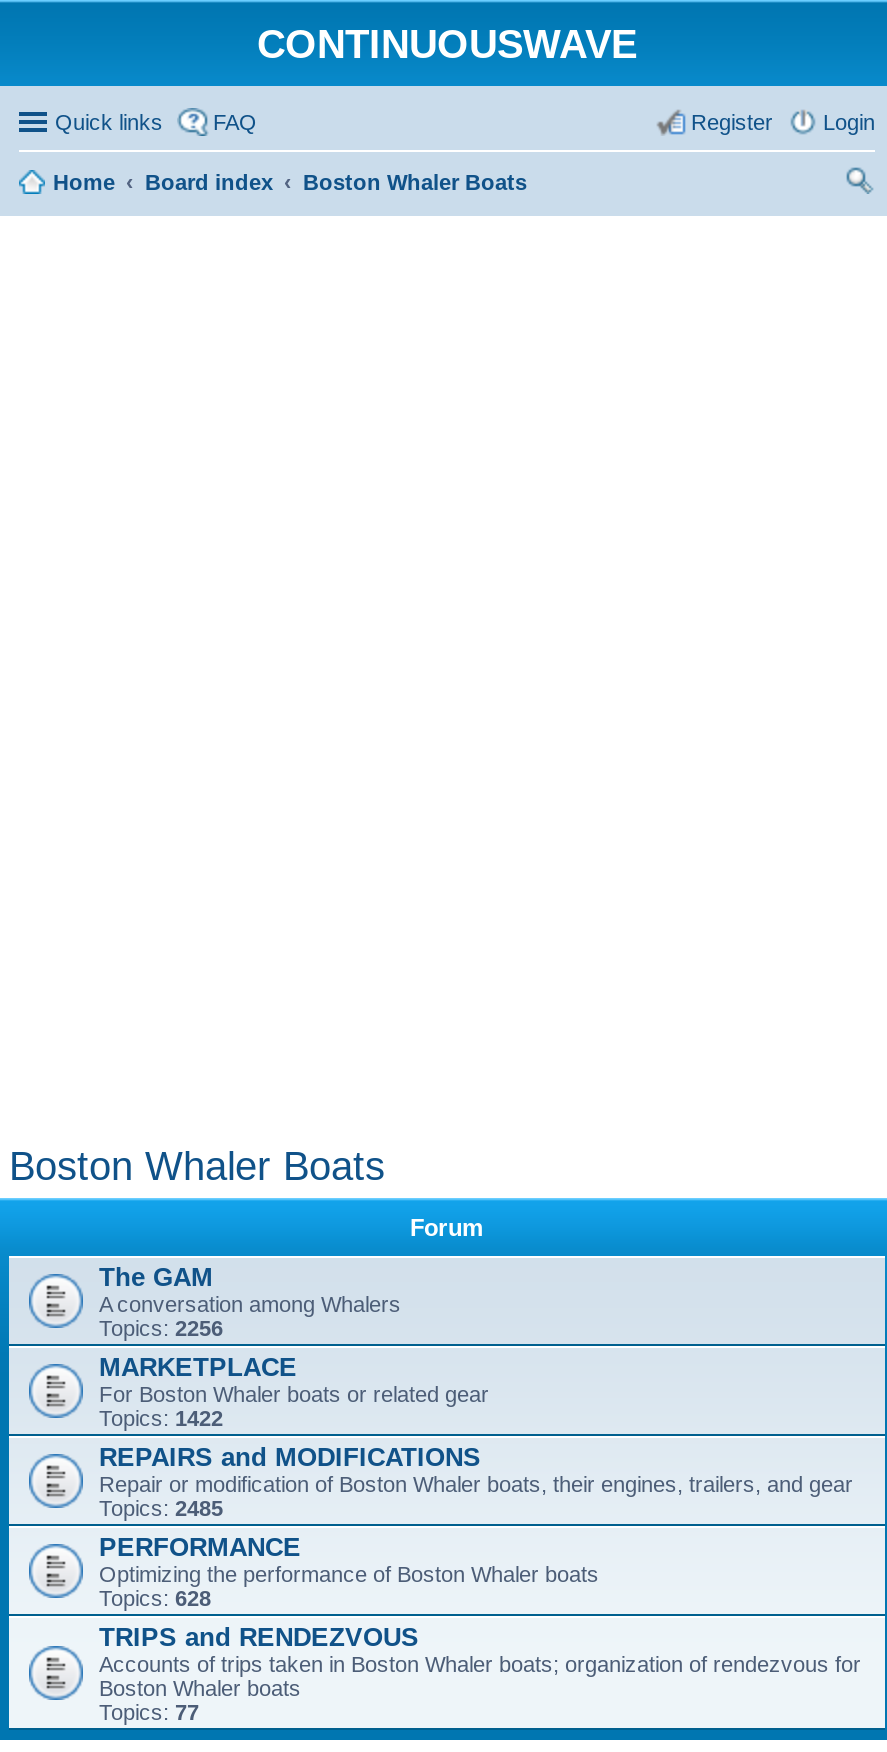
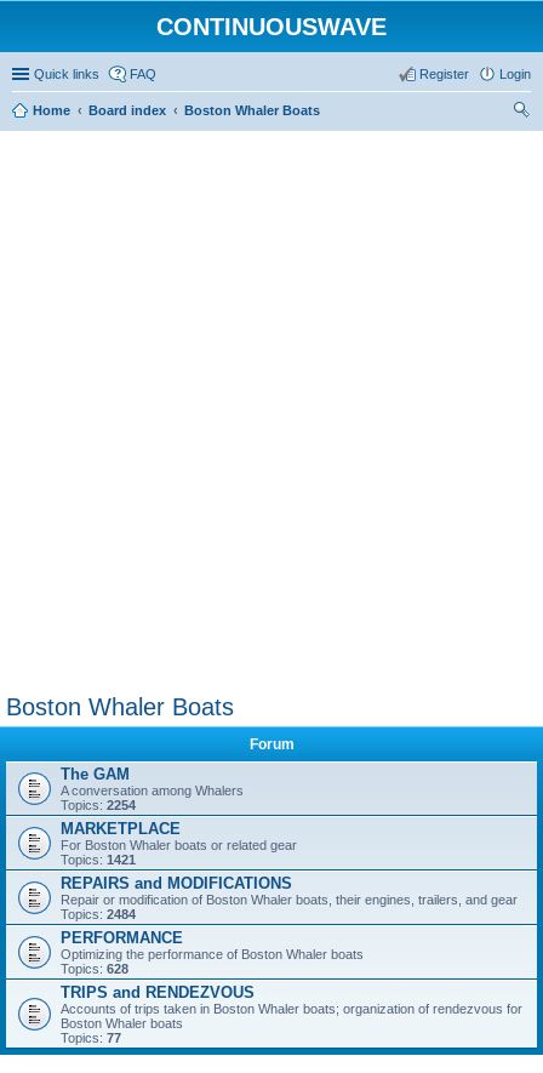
[99,1316,223,1340] Topics: 2256 -> [61,798,136,812] Topics: 2254
[99,1406,223,1430] Topics: 1422 -> [61,852,136,867] Topics: 1421
[99,1496,223,1520] Topics: 2485 -> [61,907,136,921] Topics: 2484

